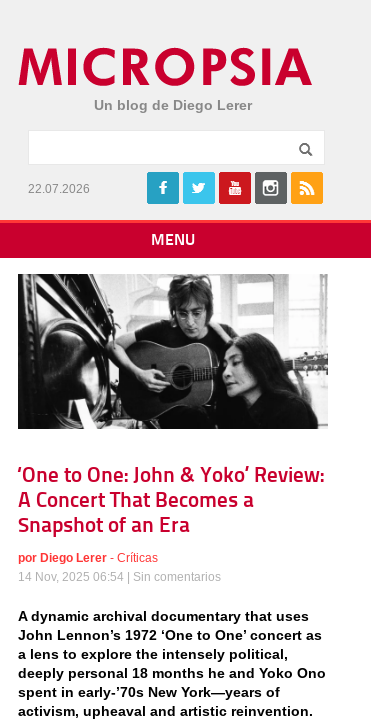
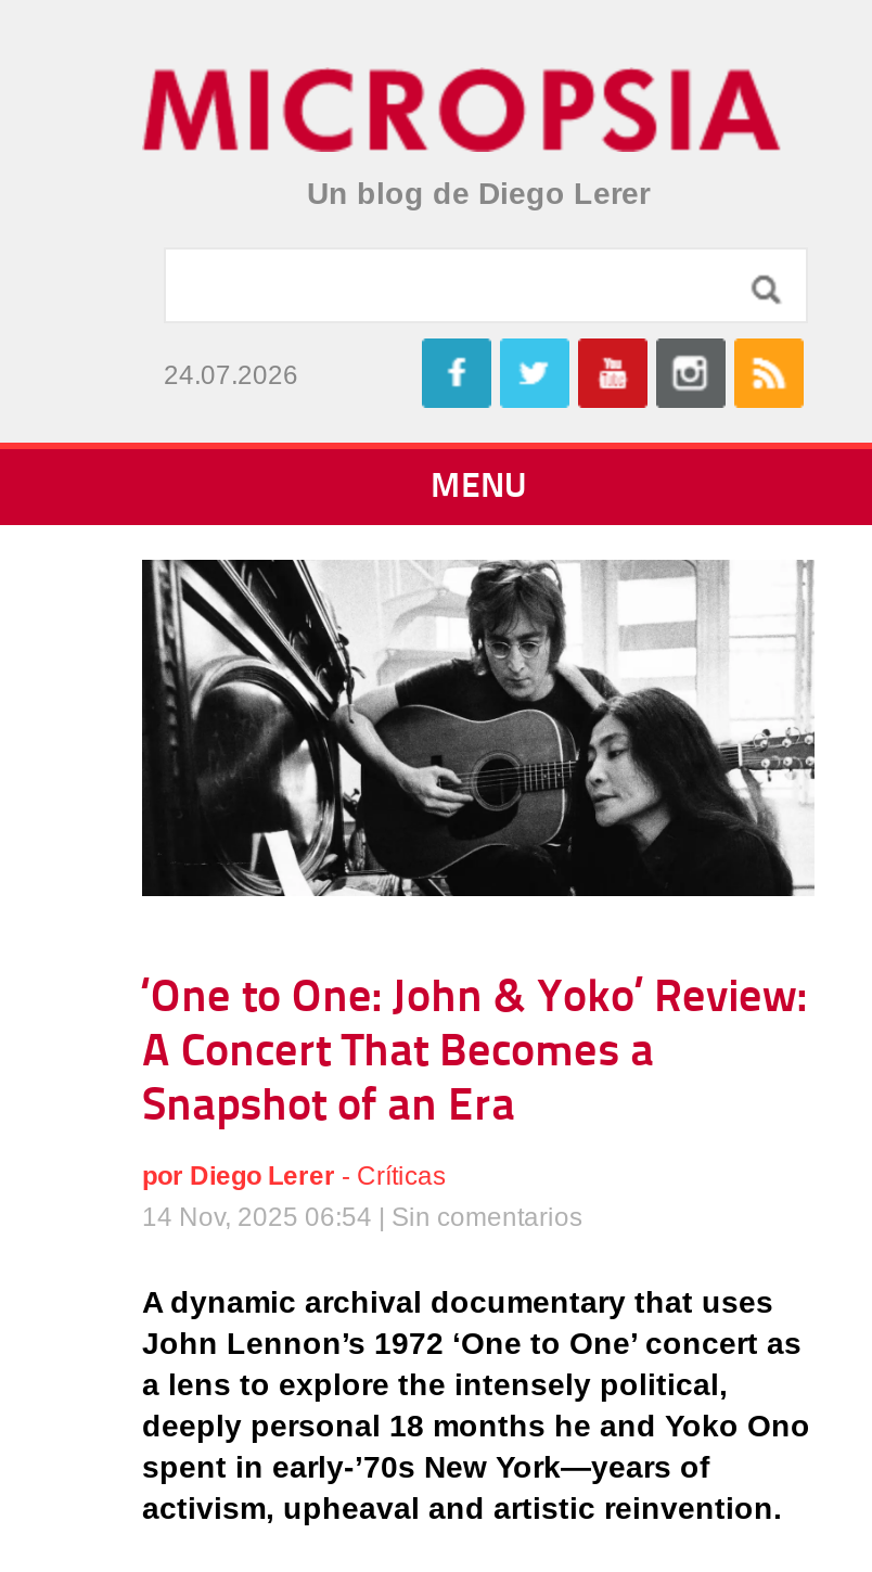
[28,182,90,196] 22.07.2026 -> [164,360,298,391] 24.07.2026

